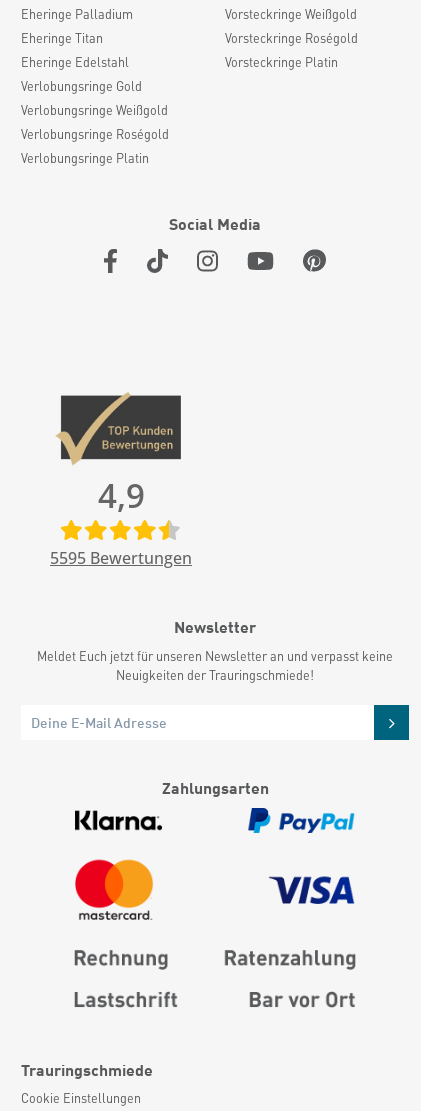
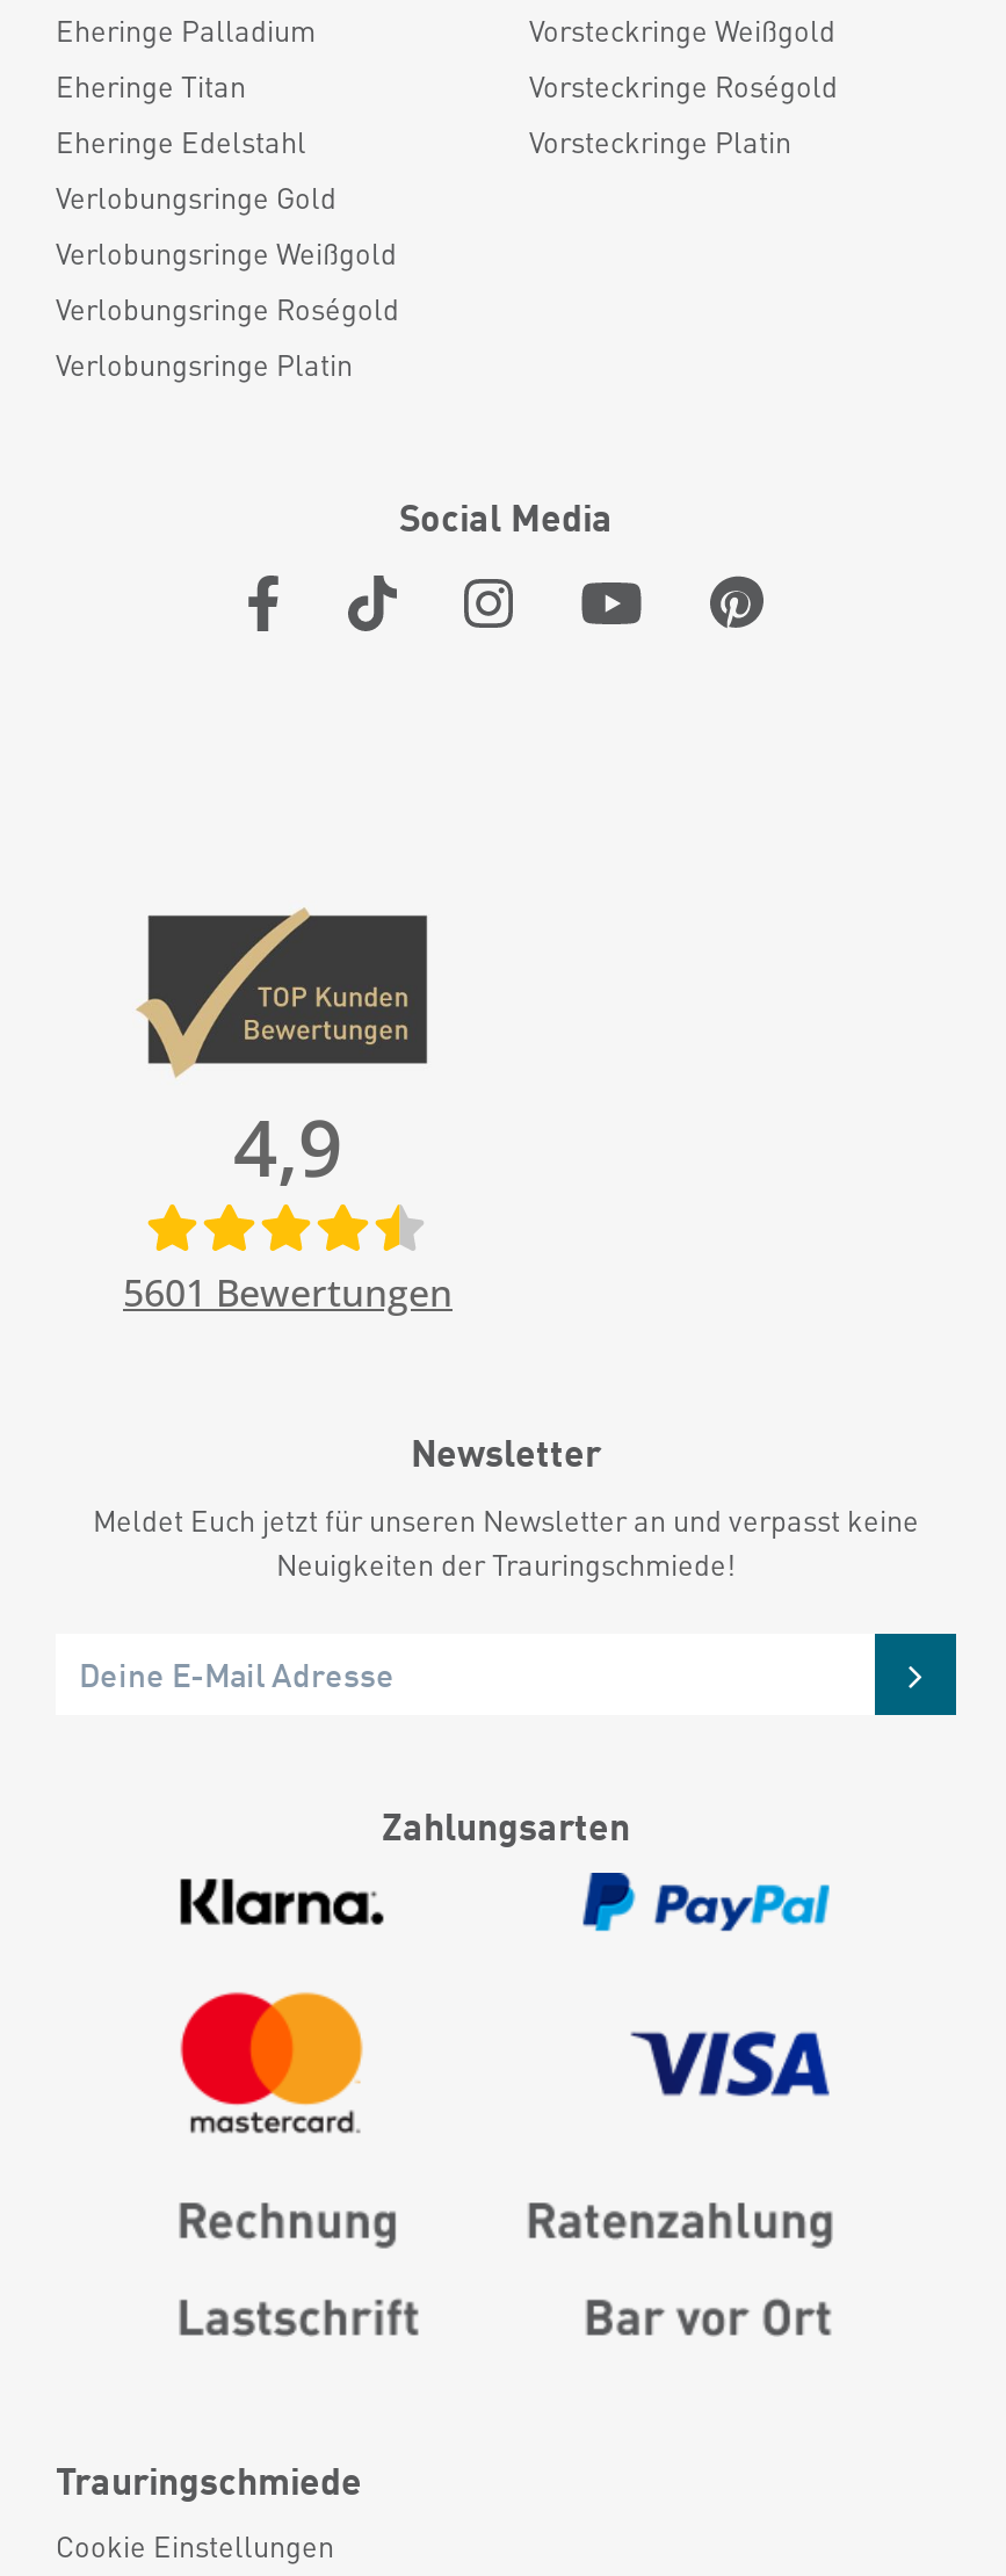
[50,547,192,569] 5595 Bewertungen -> [123,1267,453,1318] 5601 Bewertungen

